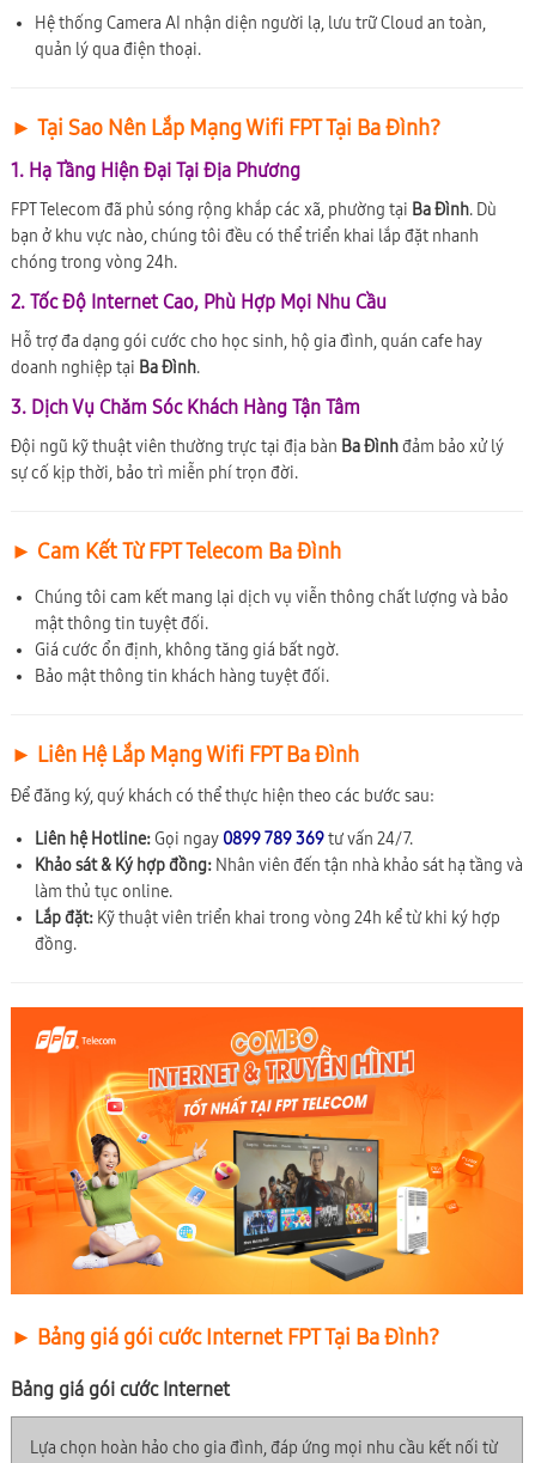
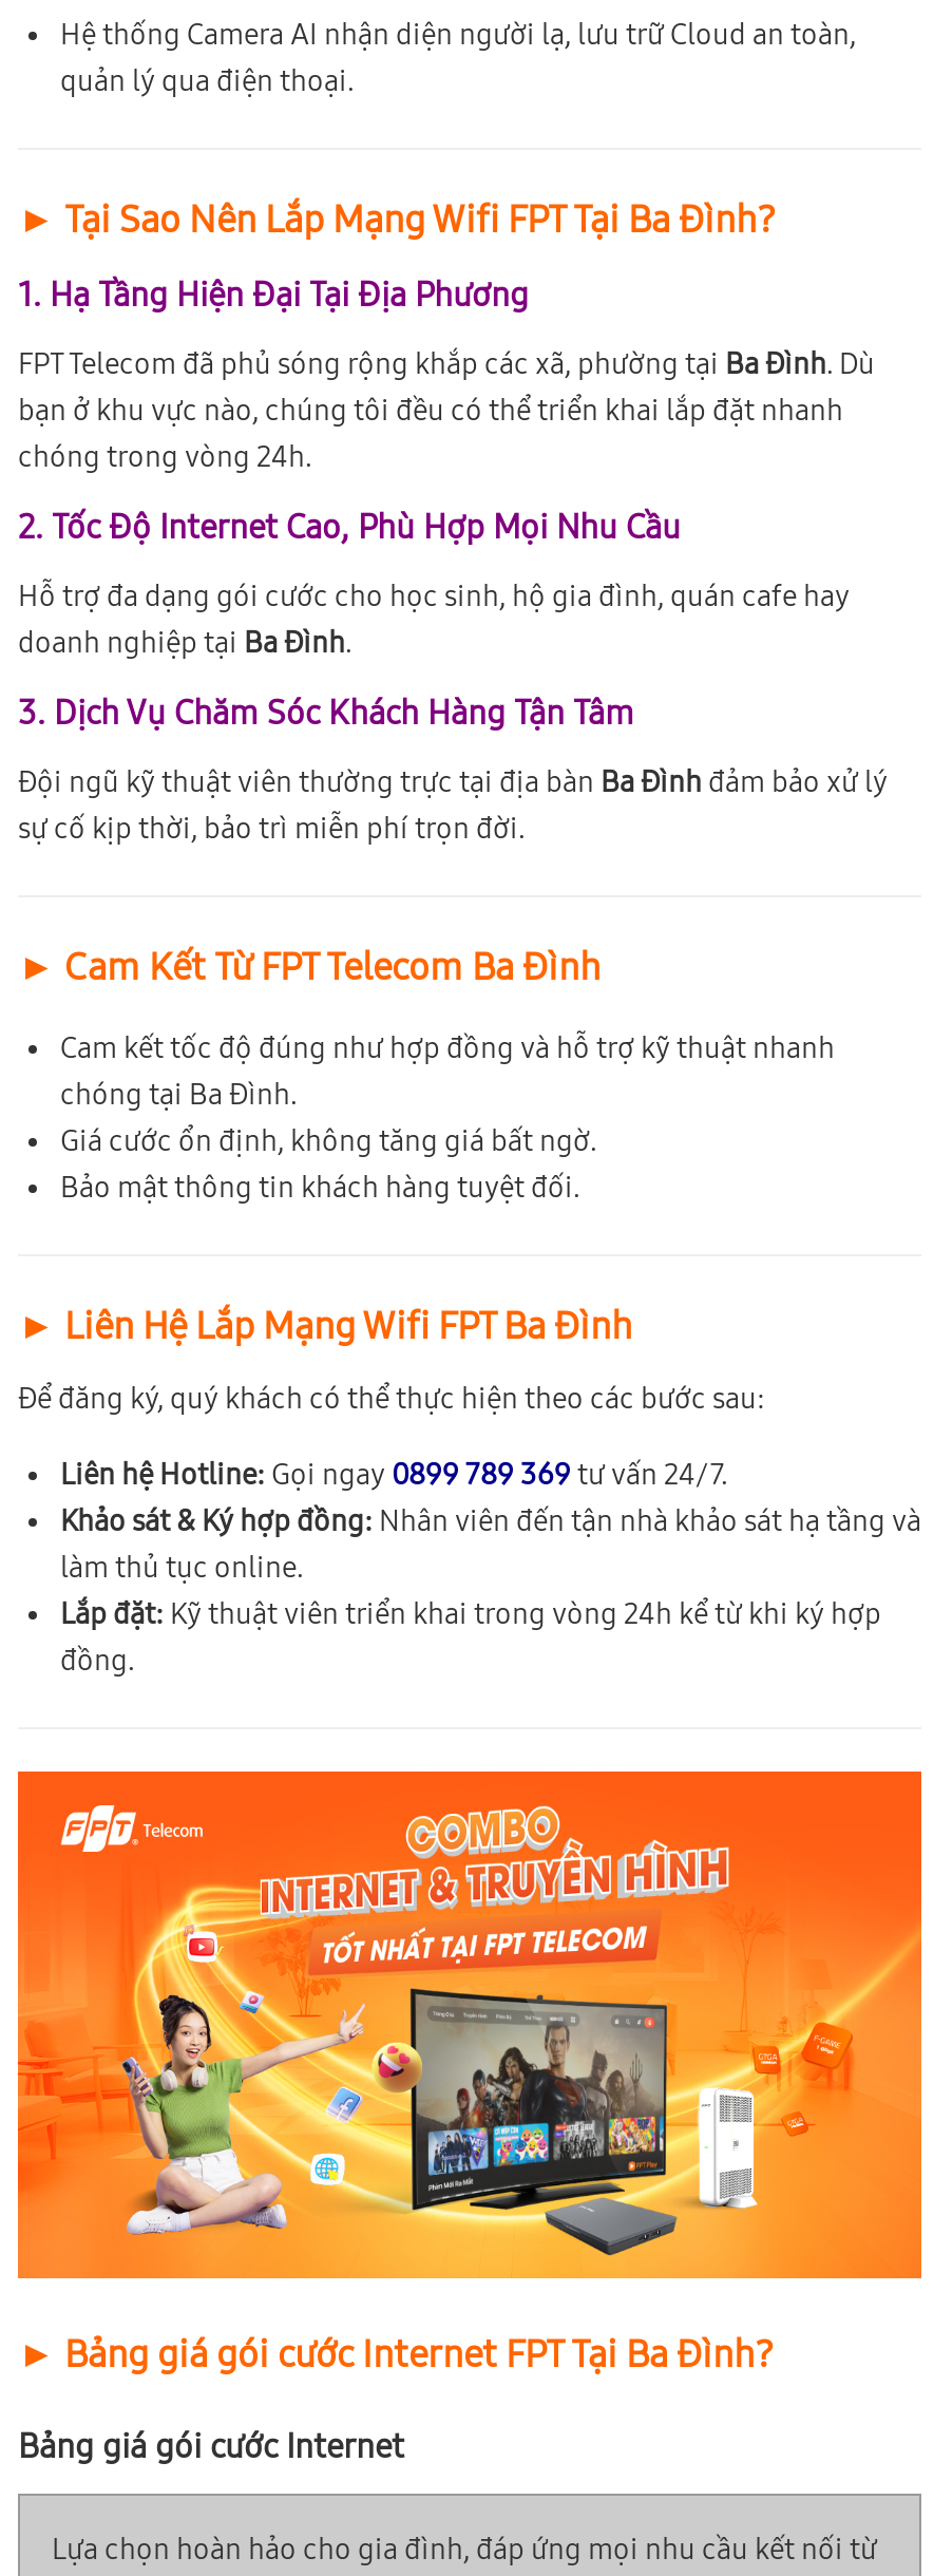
[35,587,509,633] Chúng tôi cam kết mang lại dịch vụ viễn thông chất lượng và bảo | mật thông tin tuyệt đối. -> [60,1029,835,1112] Cam kết tốc độ đúng như hợp đồng và hỗ trợ kỹ thuật nhanh | chóng tại Ba Đình.

